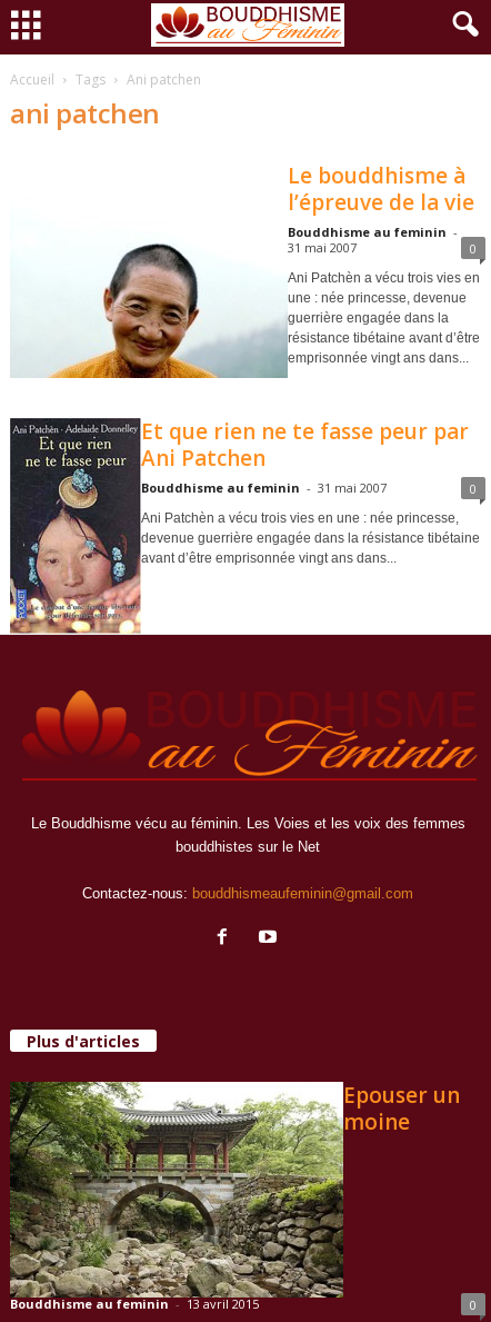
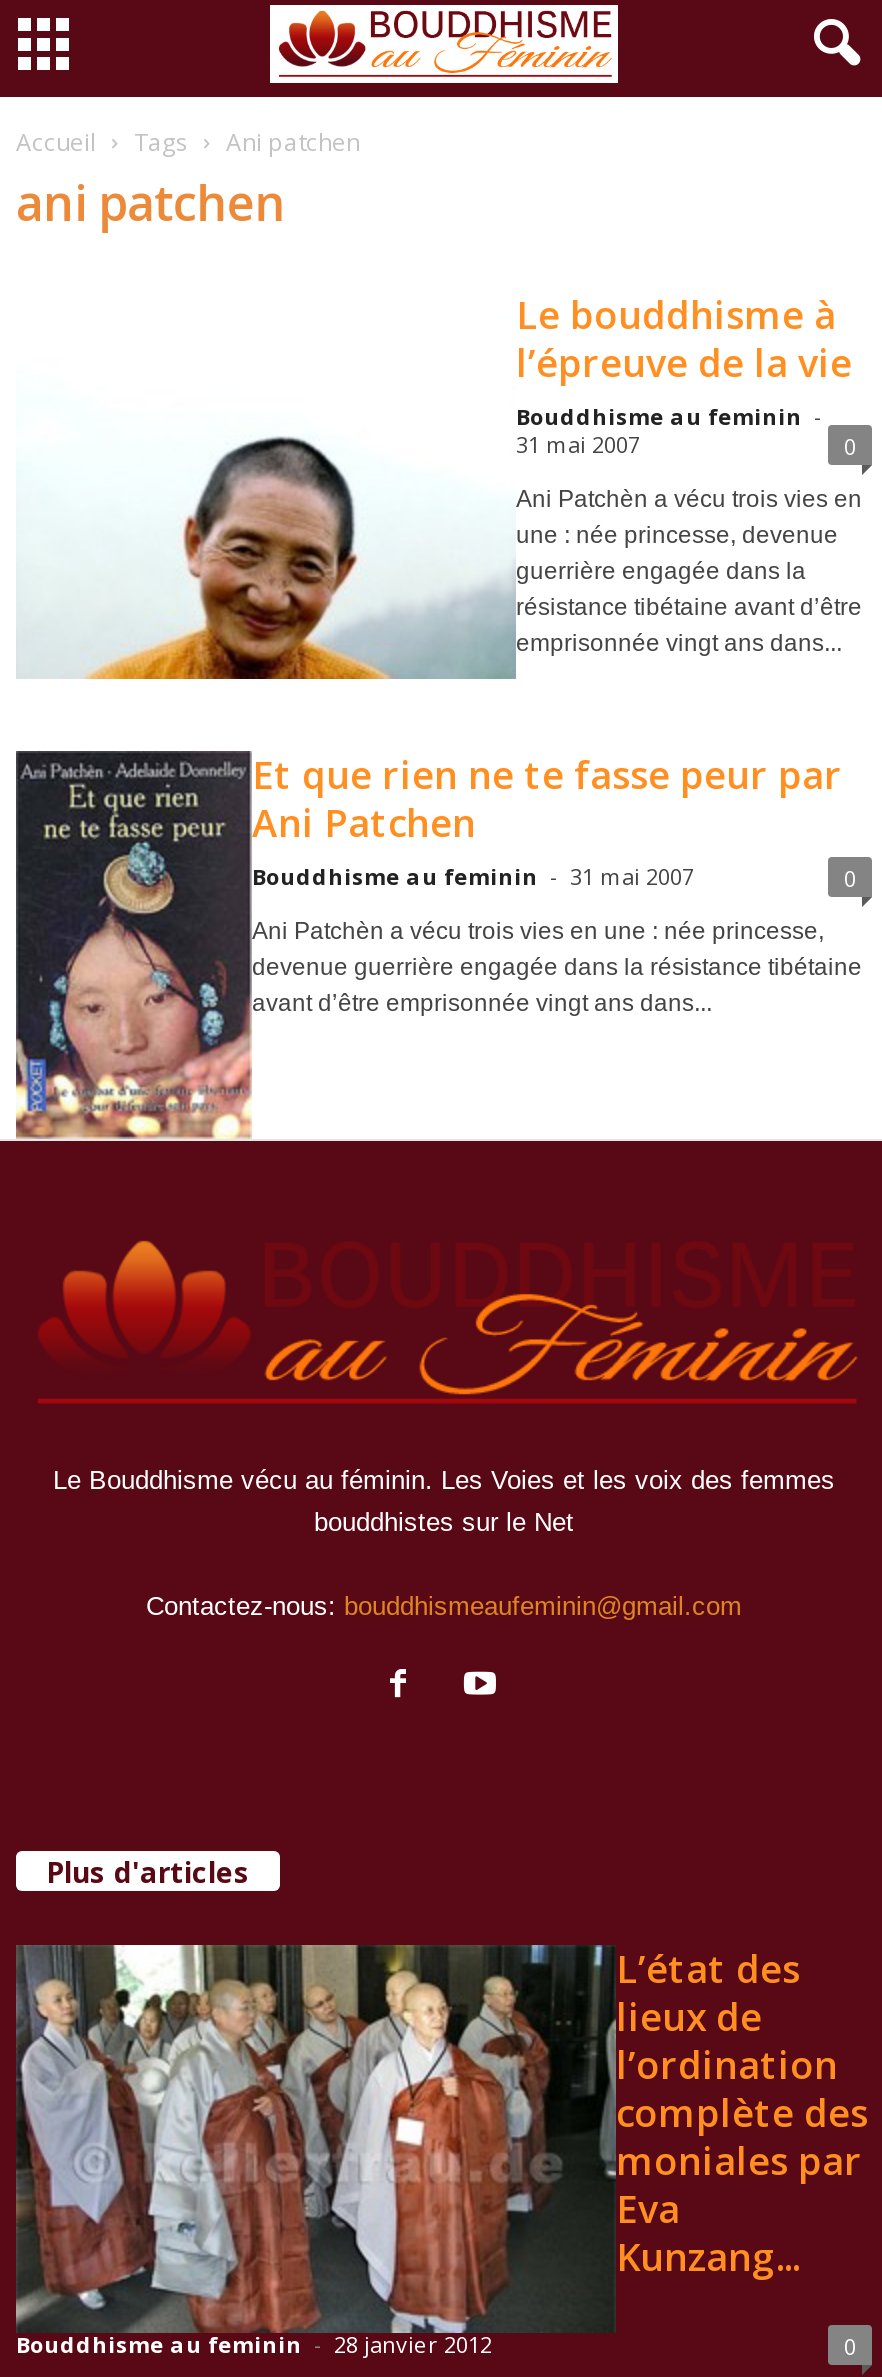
[10,1081,460,1299] [image] | Epouser un | moine -> [16,1943,868,2333] [image] | L’état des | lieux de | l’ordination | complète des | moniales par | Eva | Kunzang...
[10,1296,259,1312] Bouddhisme au feminin - 13 avril 2015 -> [16,2329,492,2359] Bouddhisme au feminin - 28 janvier 2012

